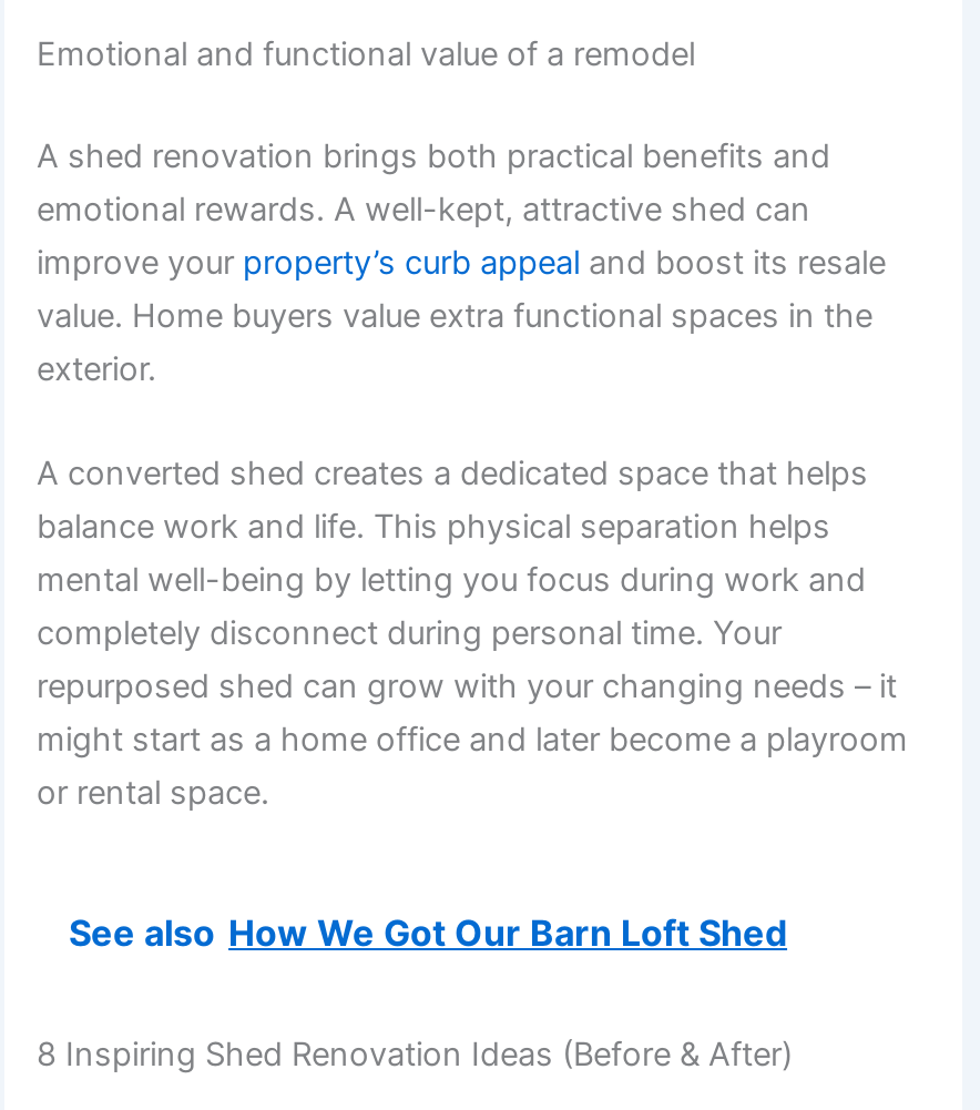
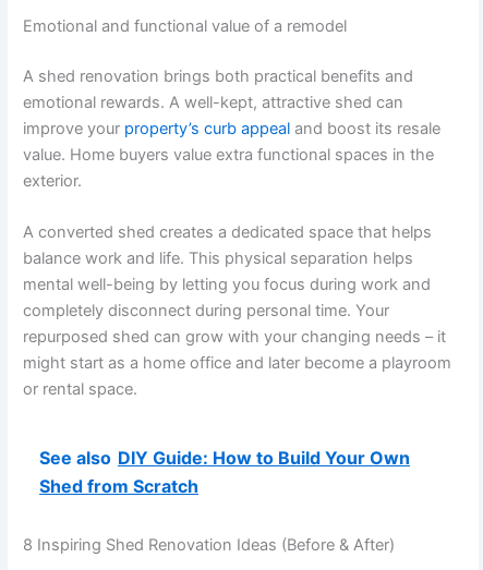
[69,911,787,955] See also How We Got Our Barn Loft Shed -> [39,447,410,497] See also DIY Guide: How to Build Your Own | Shed from Scratch

